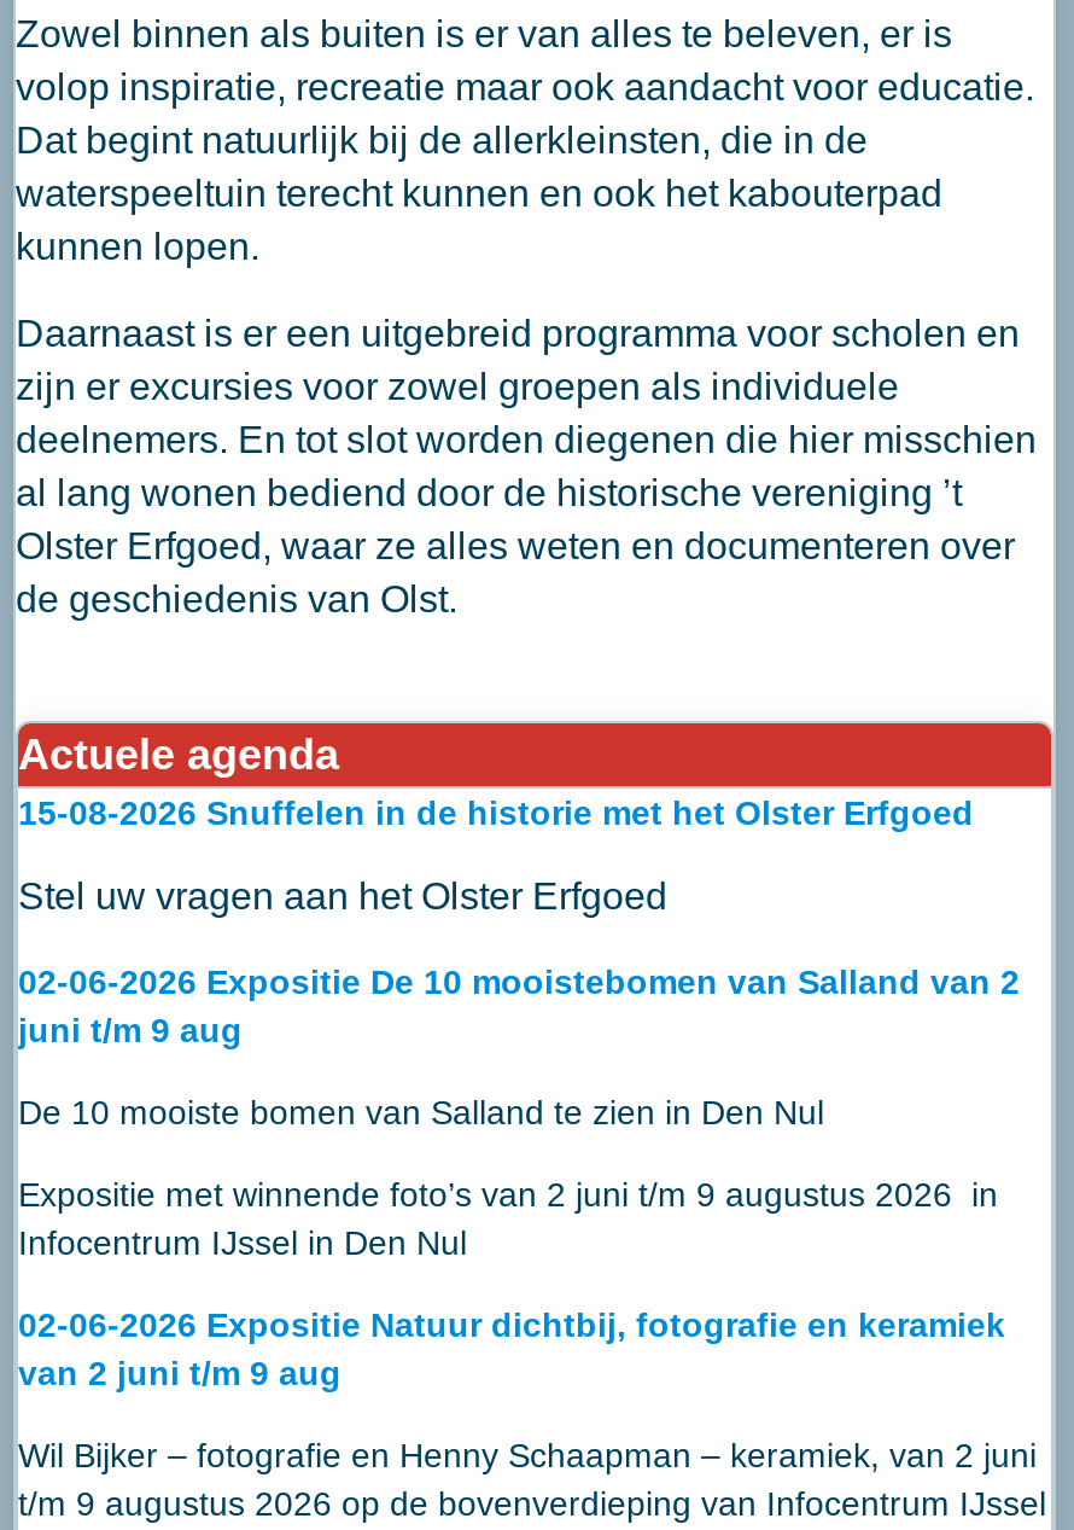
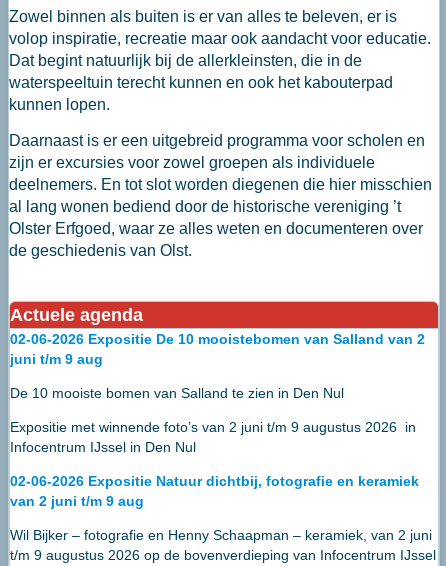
[18,794,974,917] 15-08-2026 Snuffelen in de historie met het Olster Erfgoed | Stel uw vragen aan het Olster Erfgoed -> none

